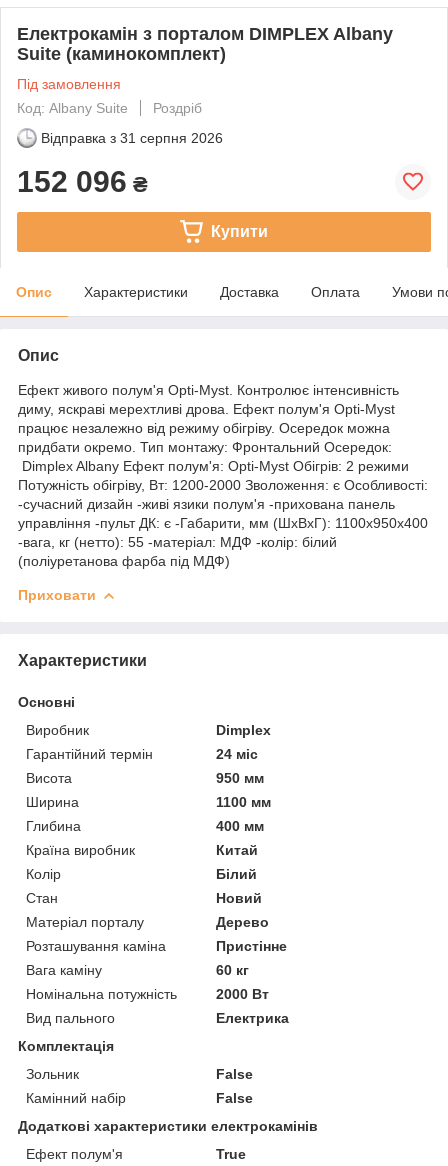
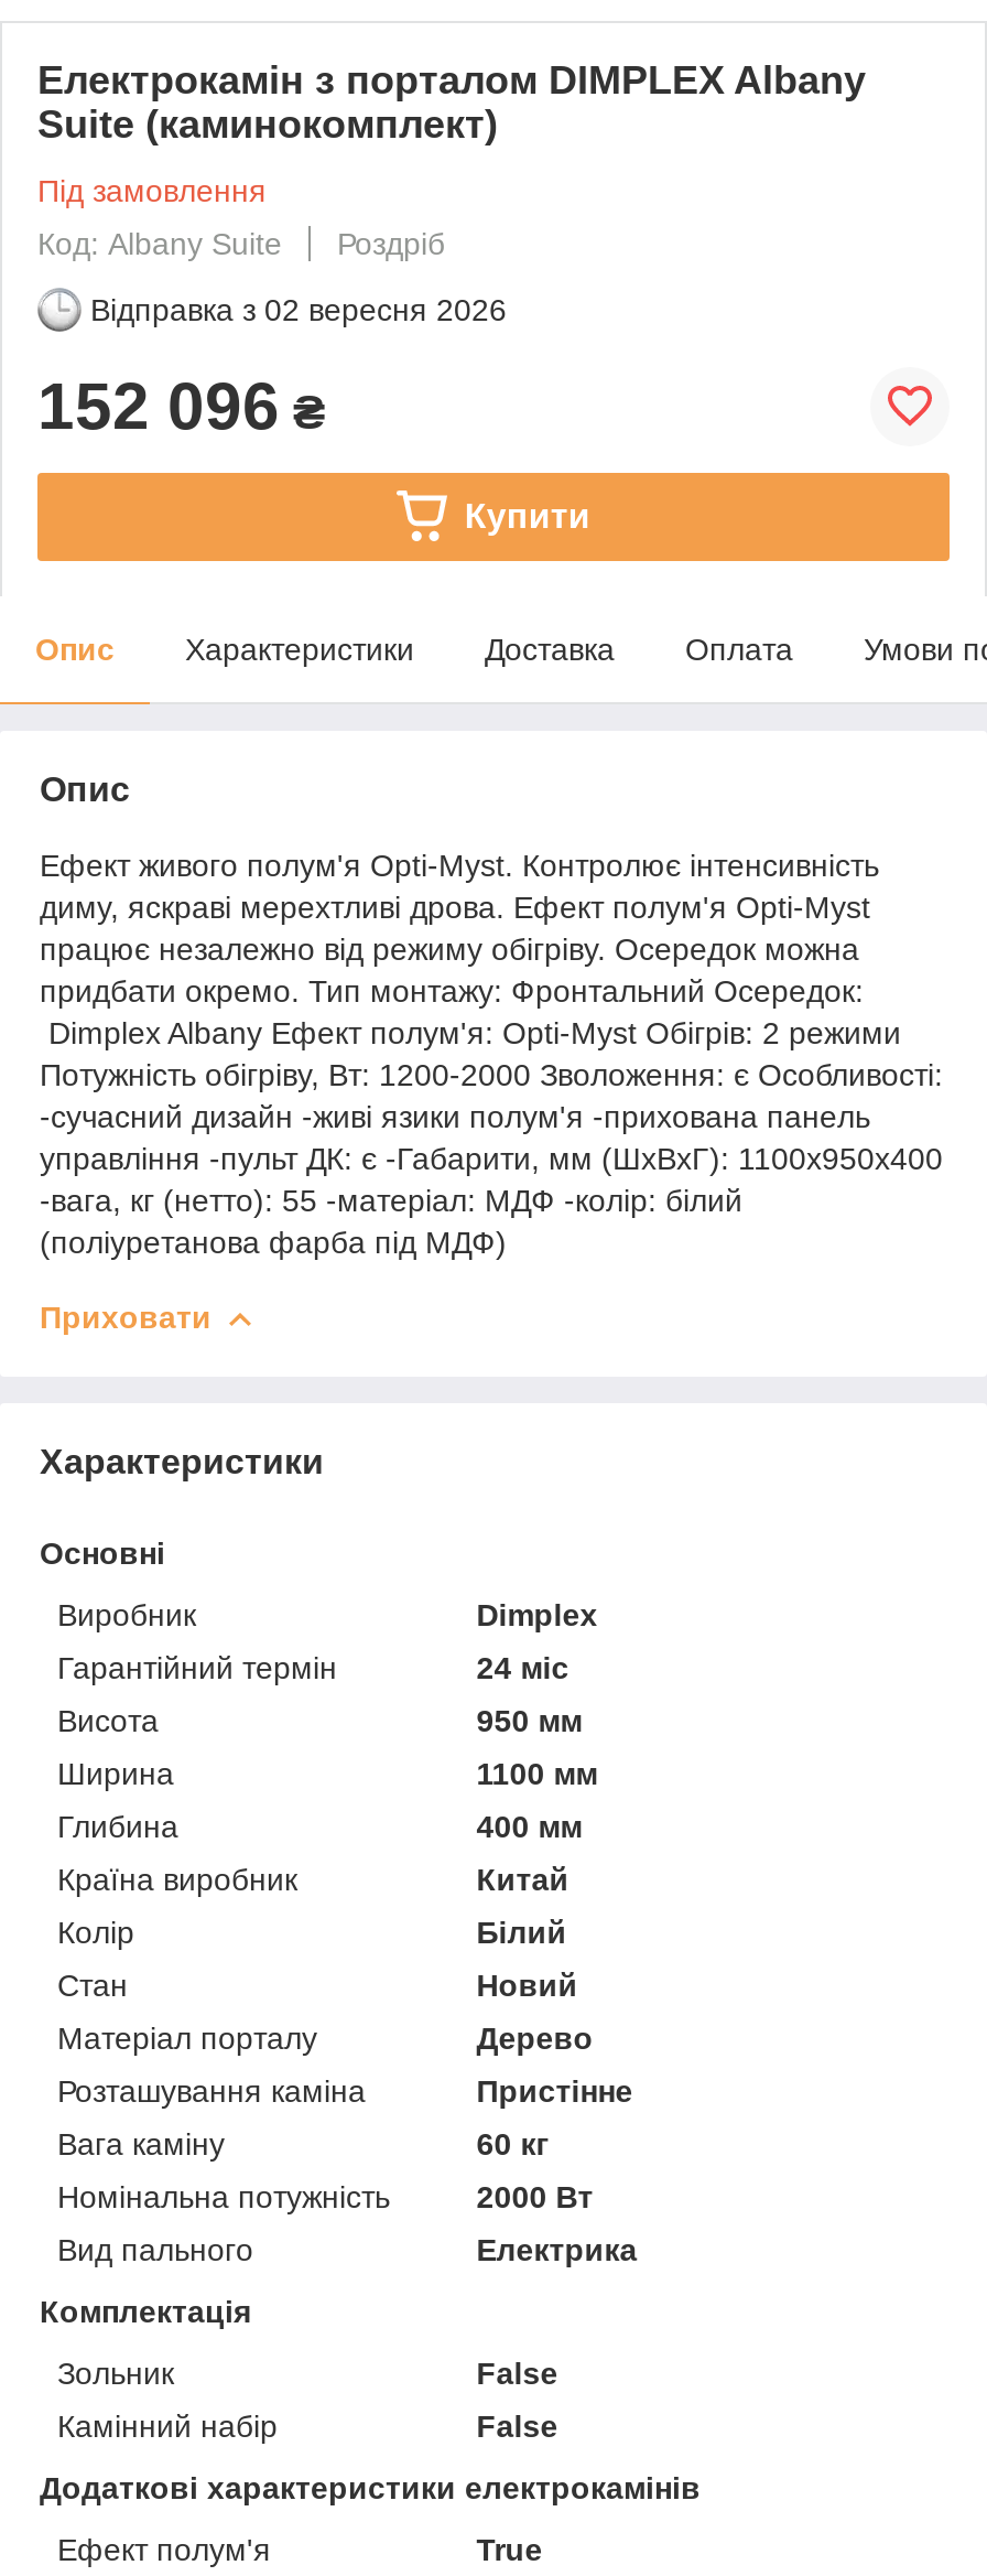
[41,130,223,146] Відправка з 31 серпня 2026 -> [90,292,507,327] Відправка з 02 вересня 2026

